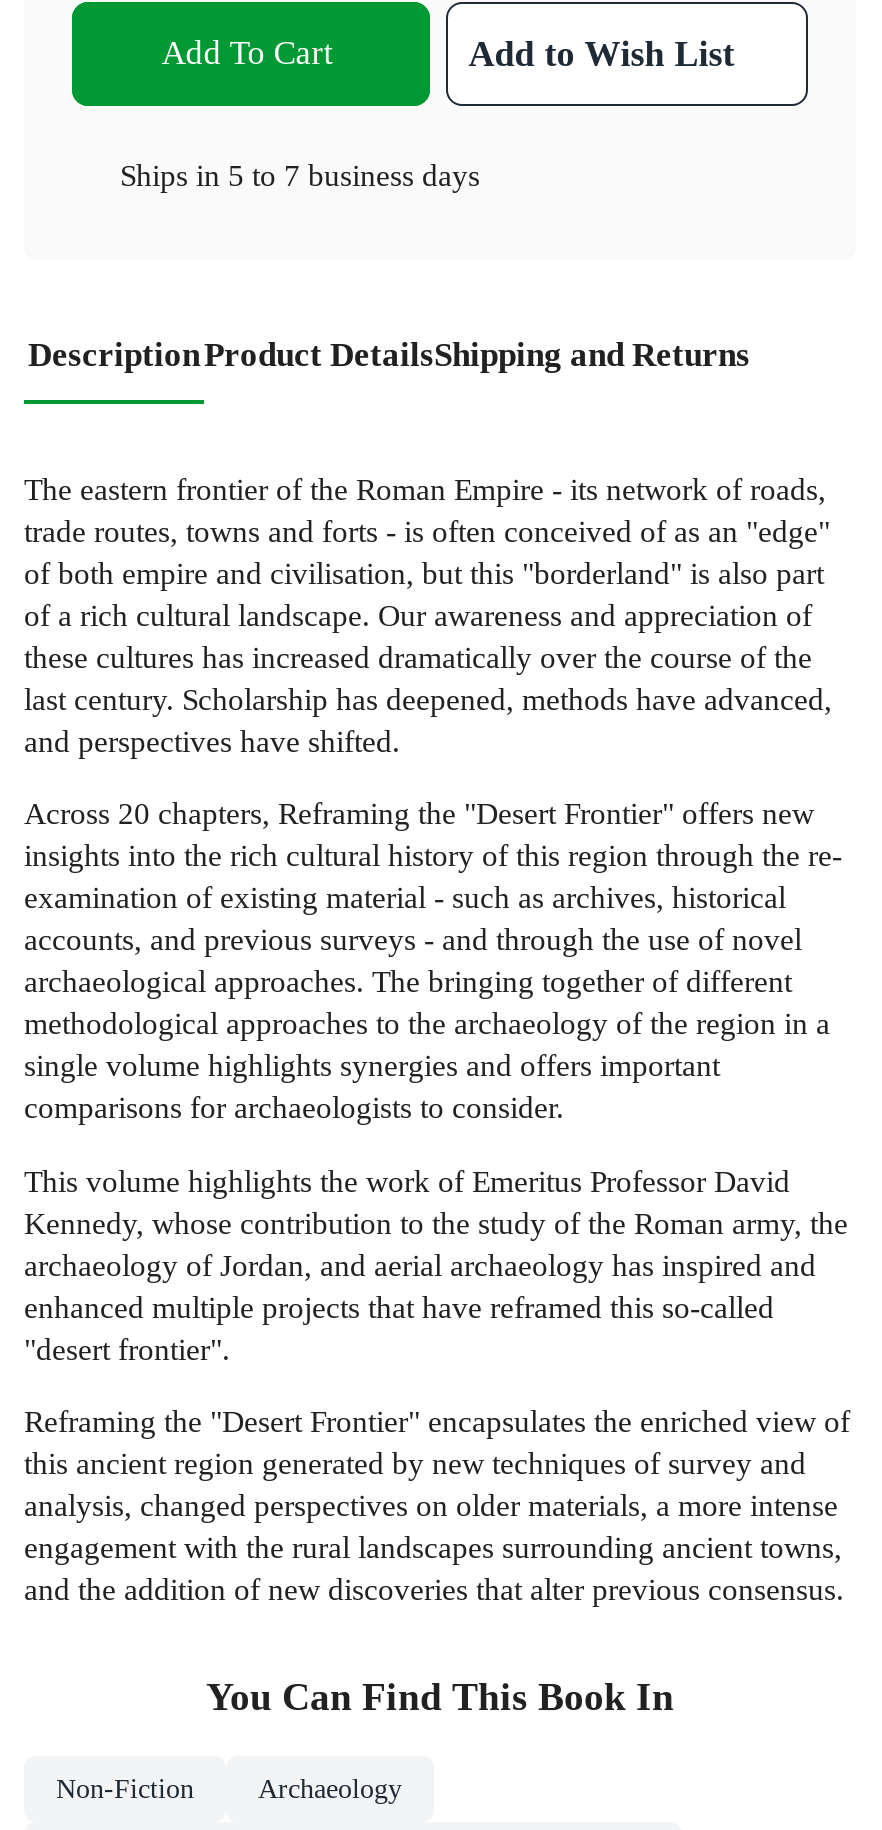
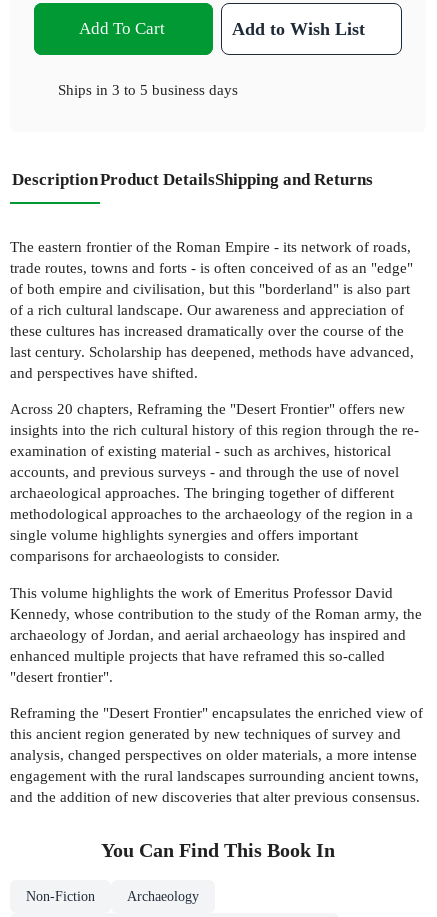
[120,159,480,193] Ships in 5 to 7 business days -> [58,81,238,98] Ships in 3 to 5 business days

